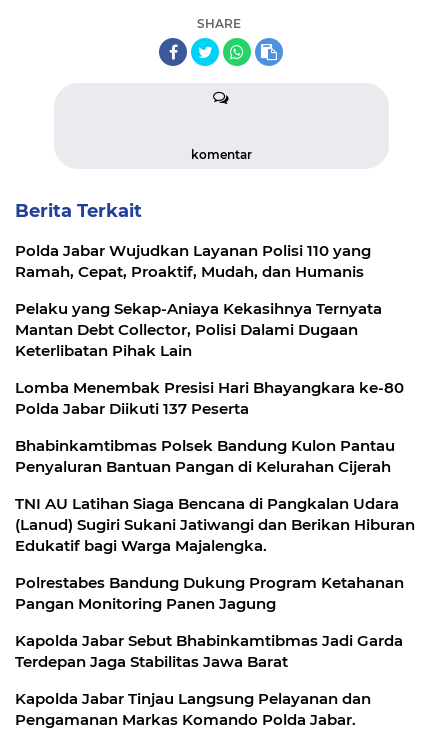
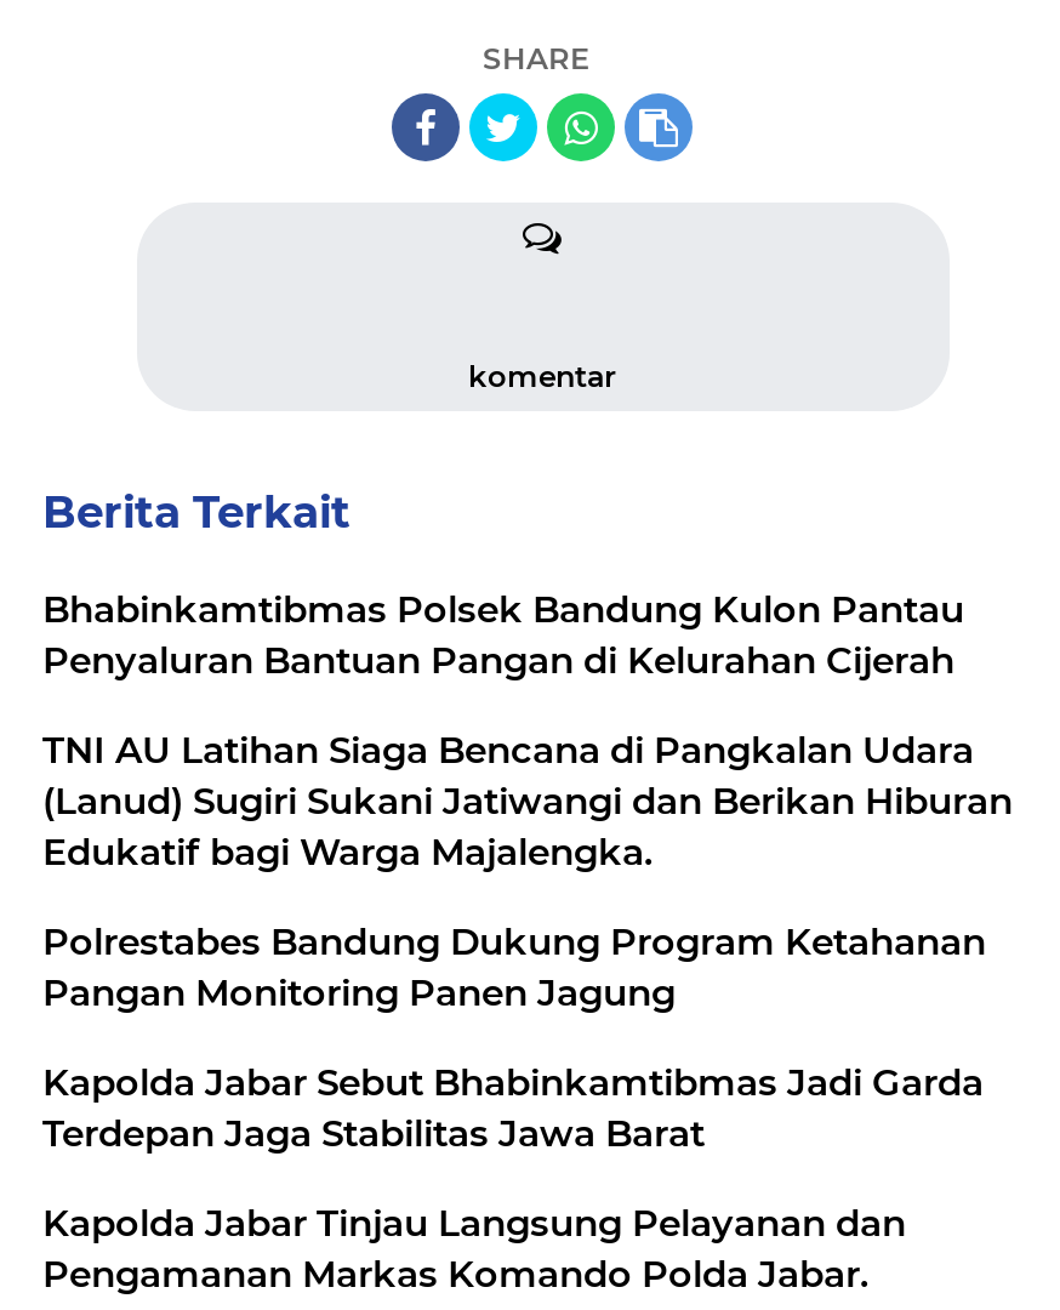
[15,241,404,418] Polda Jabar Wujudkan Layanan Polisi 110 yang | Ramah, Cepat, Proaktif, Mudah, dan Humanis | Pelaku yang Sekap-Aniaya Kekasihnya Ternyata | Mantan Debt Collector, Polisi Dalami Dugaan | Keterlibatan Pihak Lain | Lomba Menembak Presisi Hari Bhayangkara ke-80 | Polda Jabar Diikuti 137 Peserta -> none

